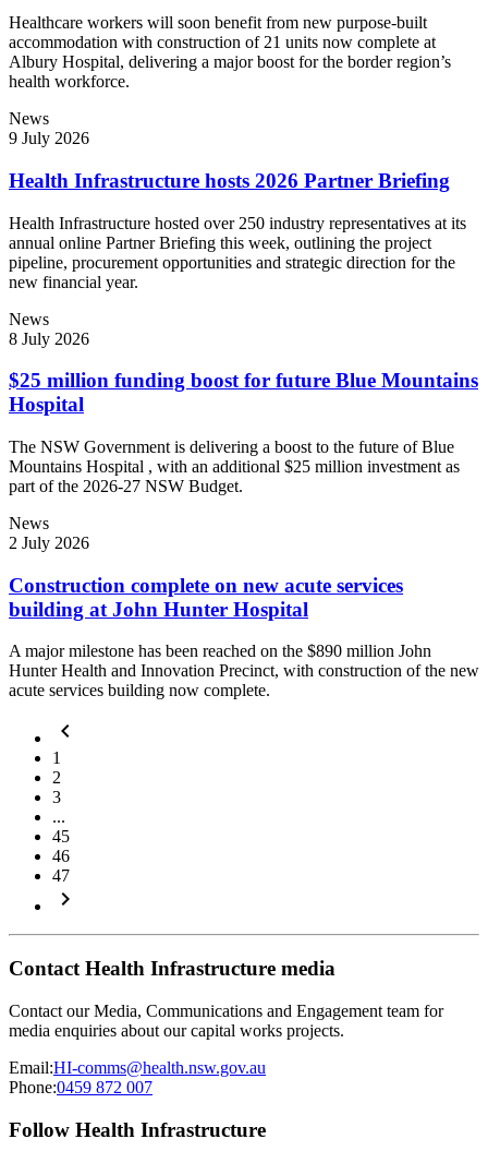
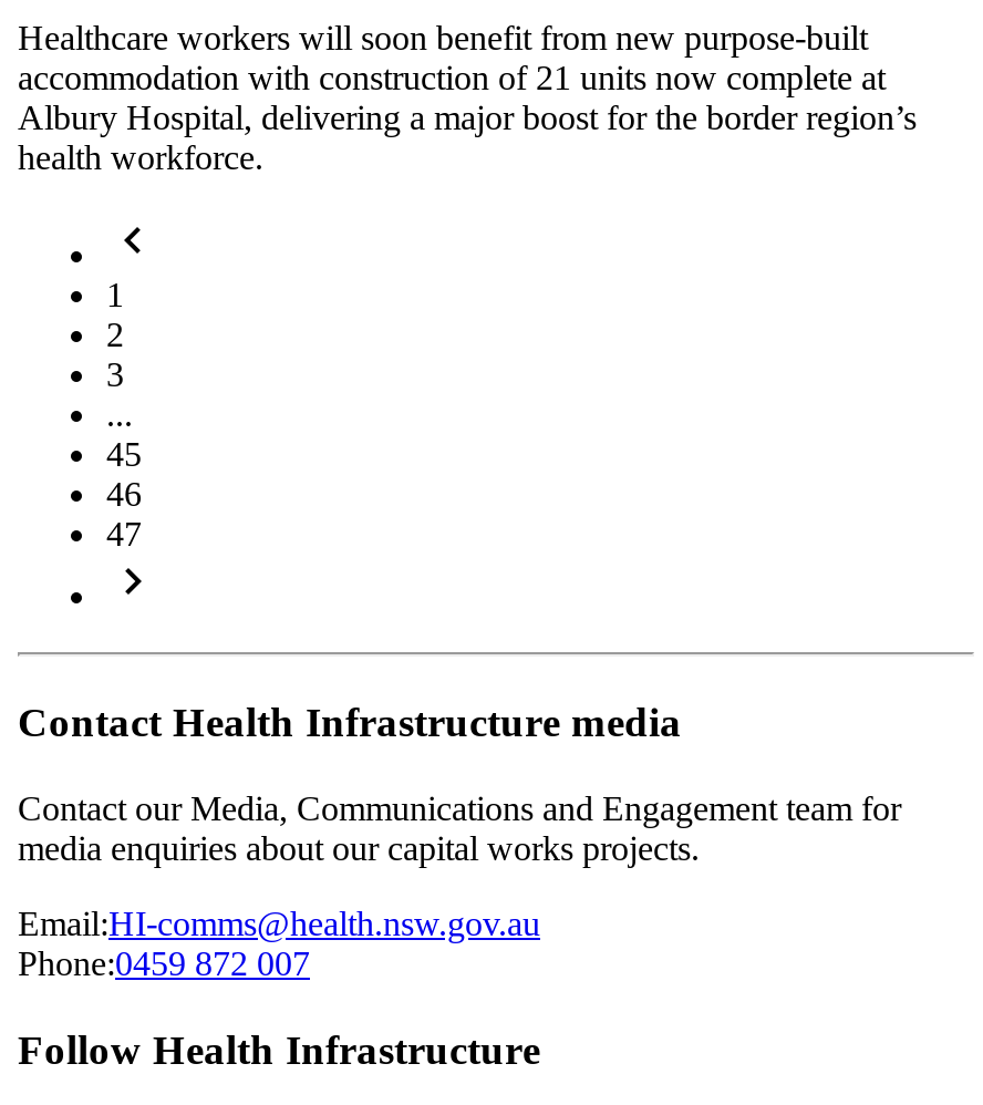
[9,109,479,700] News | 9 July 2026 | Health Infrastructure hosts 2026 Partner Briefing | Health Infrastructure hosted over 250 industry representatives at its | annual online Partner Briefing this week, outlining the project | pipeline, procurement opportunities and strategic direction for the | new financial year. | News | 8 July 2026 | $25 million funding boost for future Blue Mountains | Hospital | The NSW Government is delivering a boost to the future of Blue | Mountains Hospital , with an additional $25 million investment as | part of the 2026-27 NSW Budget. | News | 2 July 2026 | Construction complete on new acute services | building at John Hunter Hospital | A major milestone has been reached on the $890 million John | Hunter Health and Innovation Precinct, with construction of the new | acute services building now complete. -> none

